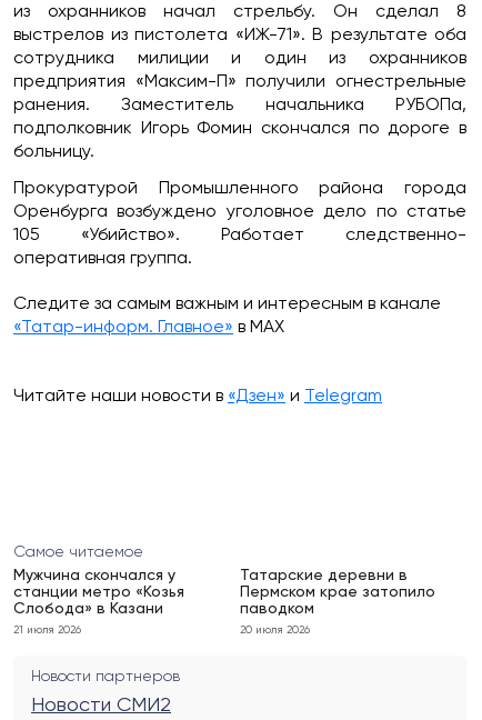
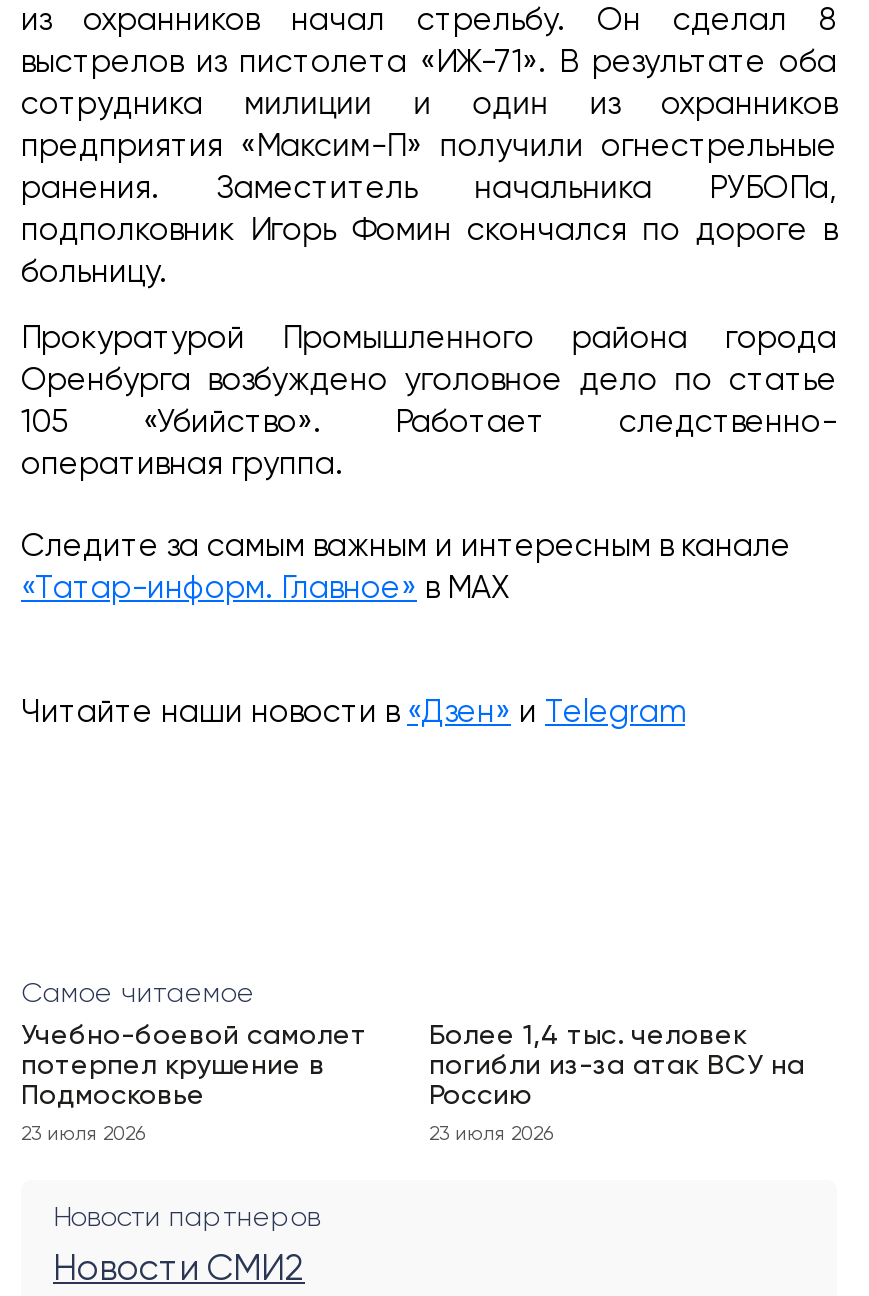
[13,568,184,617] Мужчина скончался у | станции метро «Козья | Слобода» в Казани -> [21,1022,367,1110] Учебно-боевой самолет | потерпел крушение в | Подмосковье
[240,568,435,617] Татарские деревни в | Пермском крае затопило | паводком -> [429,1022,805,1110] Более 1,4 тыс. человек | погибли из-за атак ВСУ на | Россию
[13,624,81,636] 21 июля 2026 -> [21,1124,145,1144] 23 июля 2026
[240,624,310,636] 20 июля 2026 -> [429,1124,553,1144] 23 июля 2026

